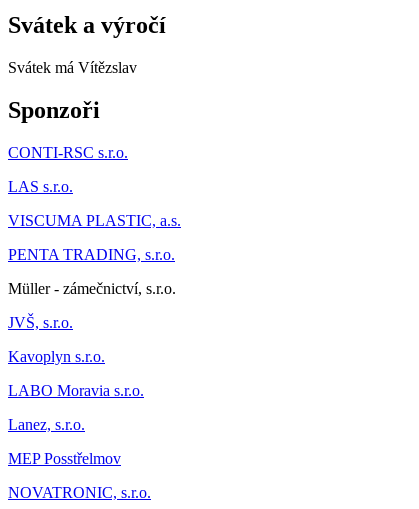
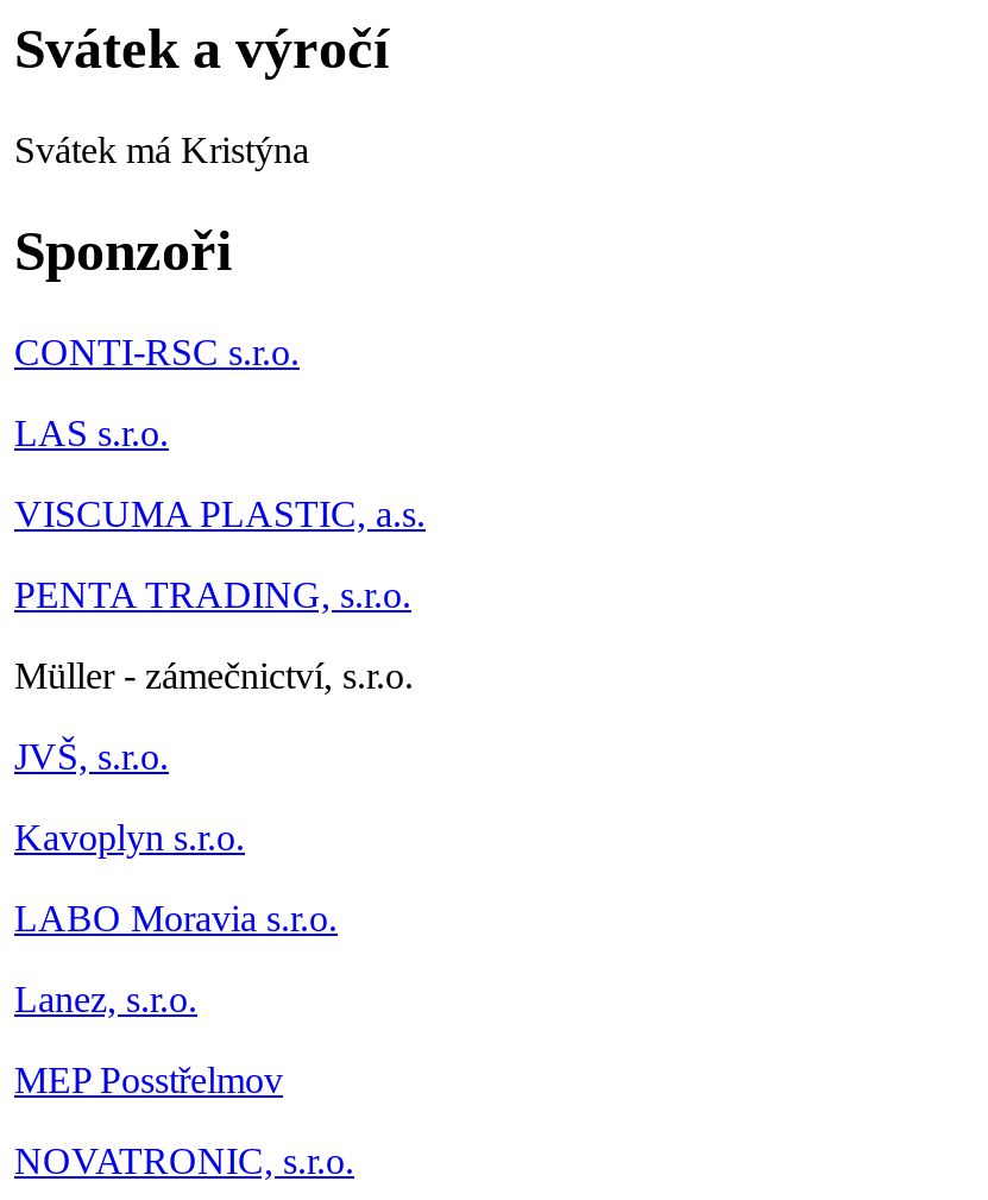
[8,59,137,76] Svátek má Vítězslav -> [14,130,309,170] Svátek má Kristýna

